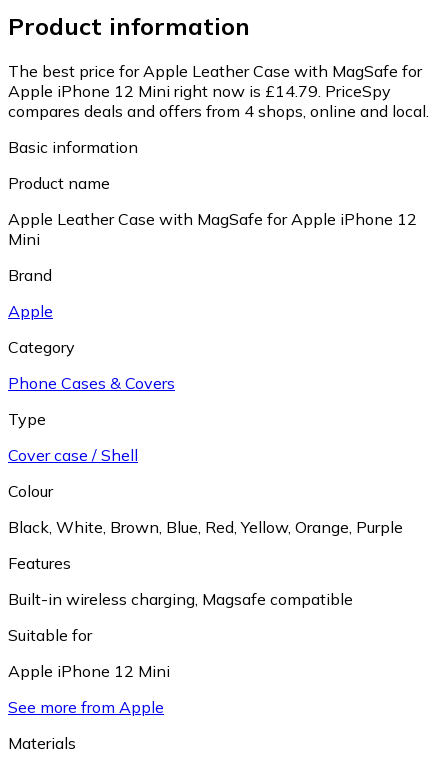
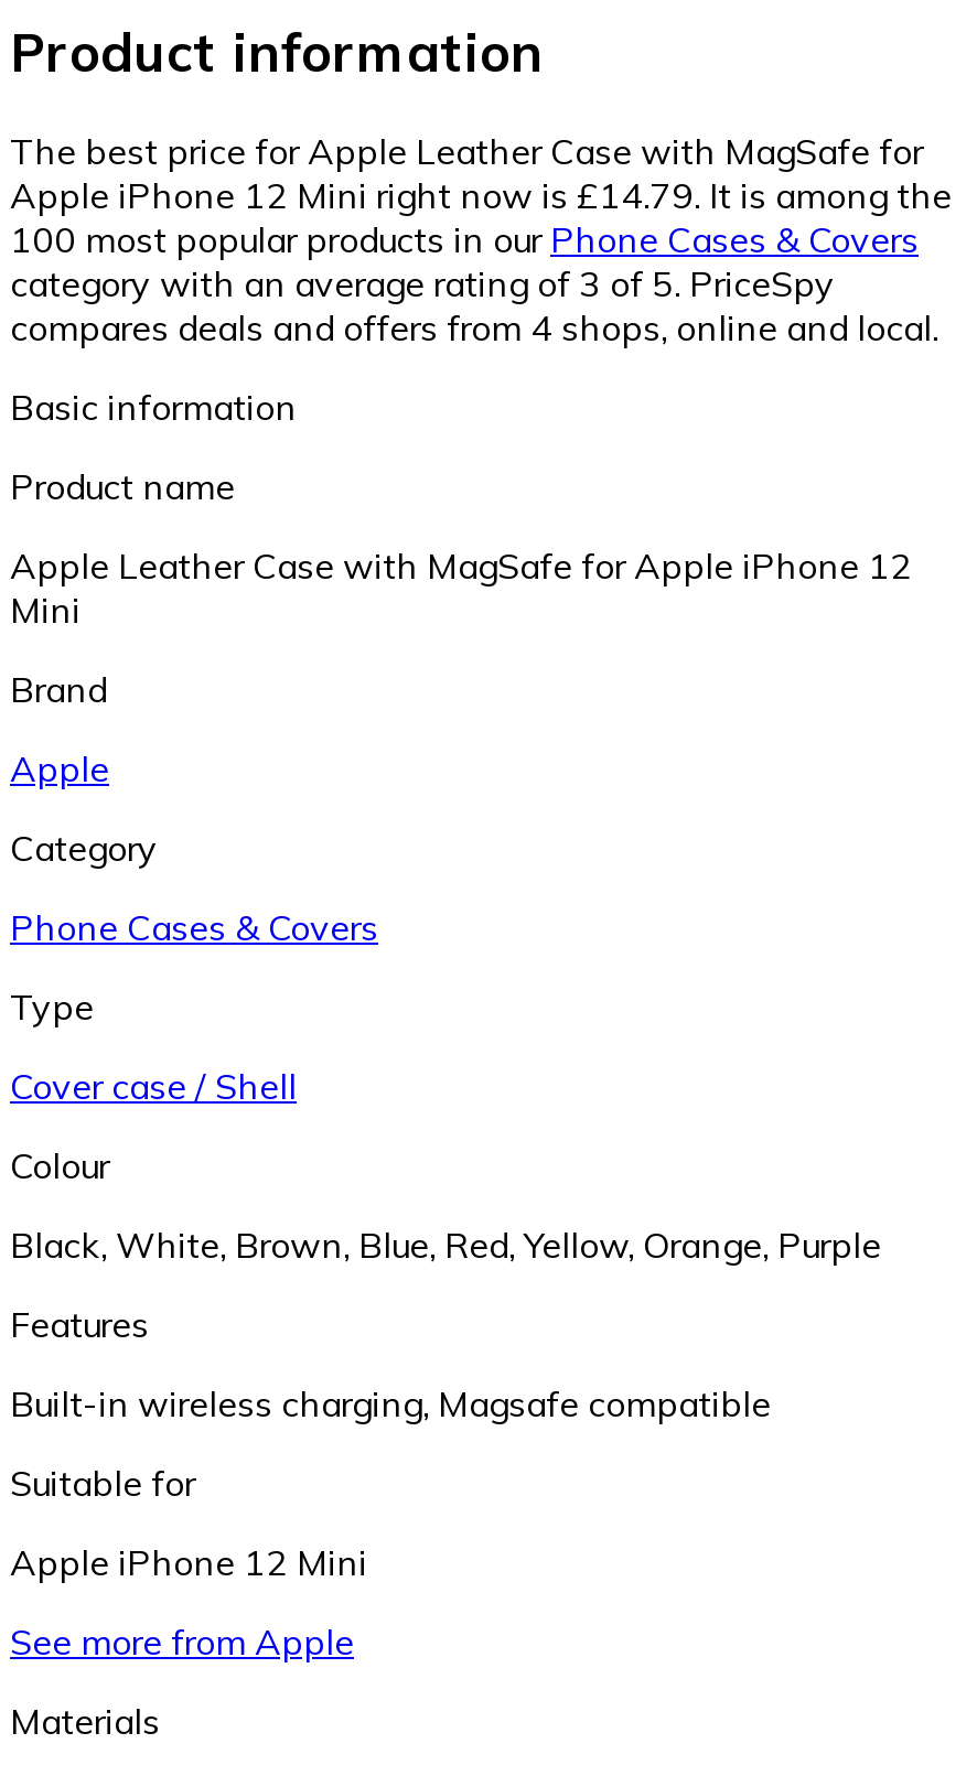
[8,80,391,100] Apple iPhone 12 Mini right now is £14.79. PriceSpy -> [10,172,952,304] Apple iPhone 12 Mini right now is £14.79. It is among the | 100 most popular products in our Phone Cases & Covers | category with an average rating of 3 of 5. PriceSpy

